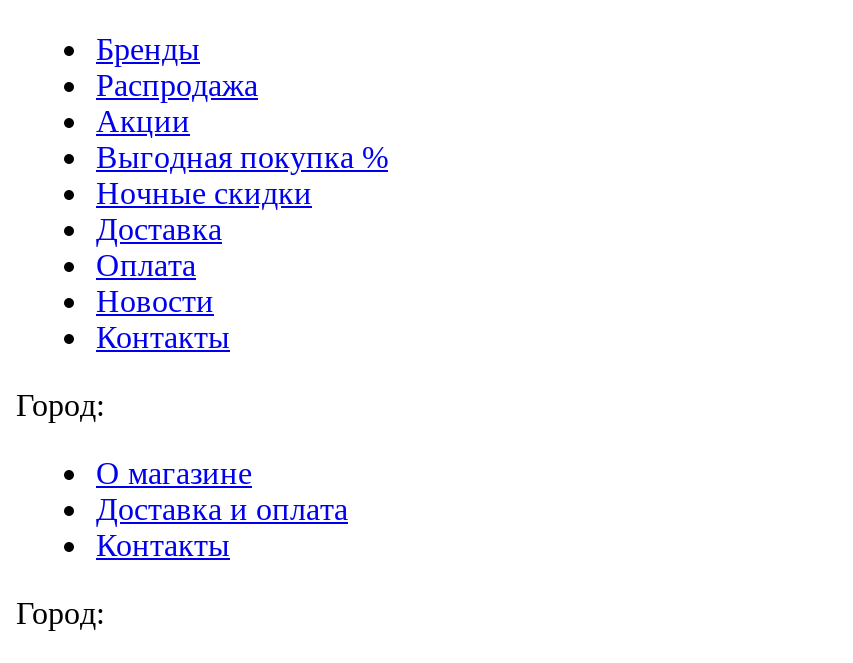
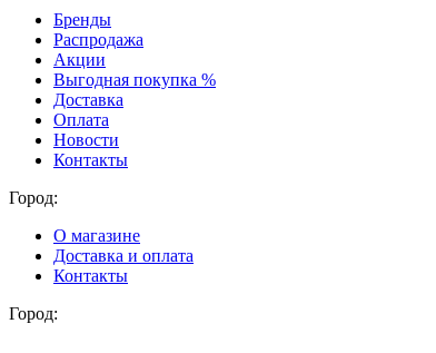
[96,176,312,210] Ночные скидки -> none

